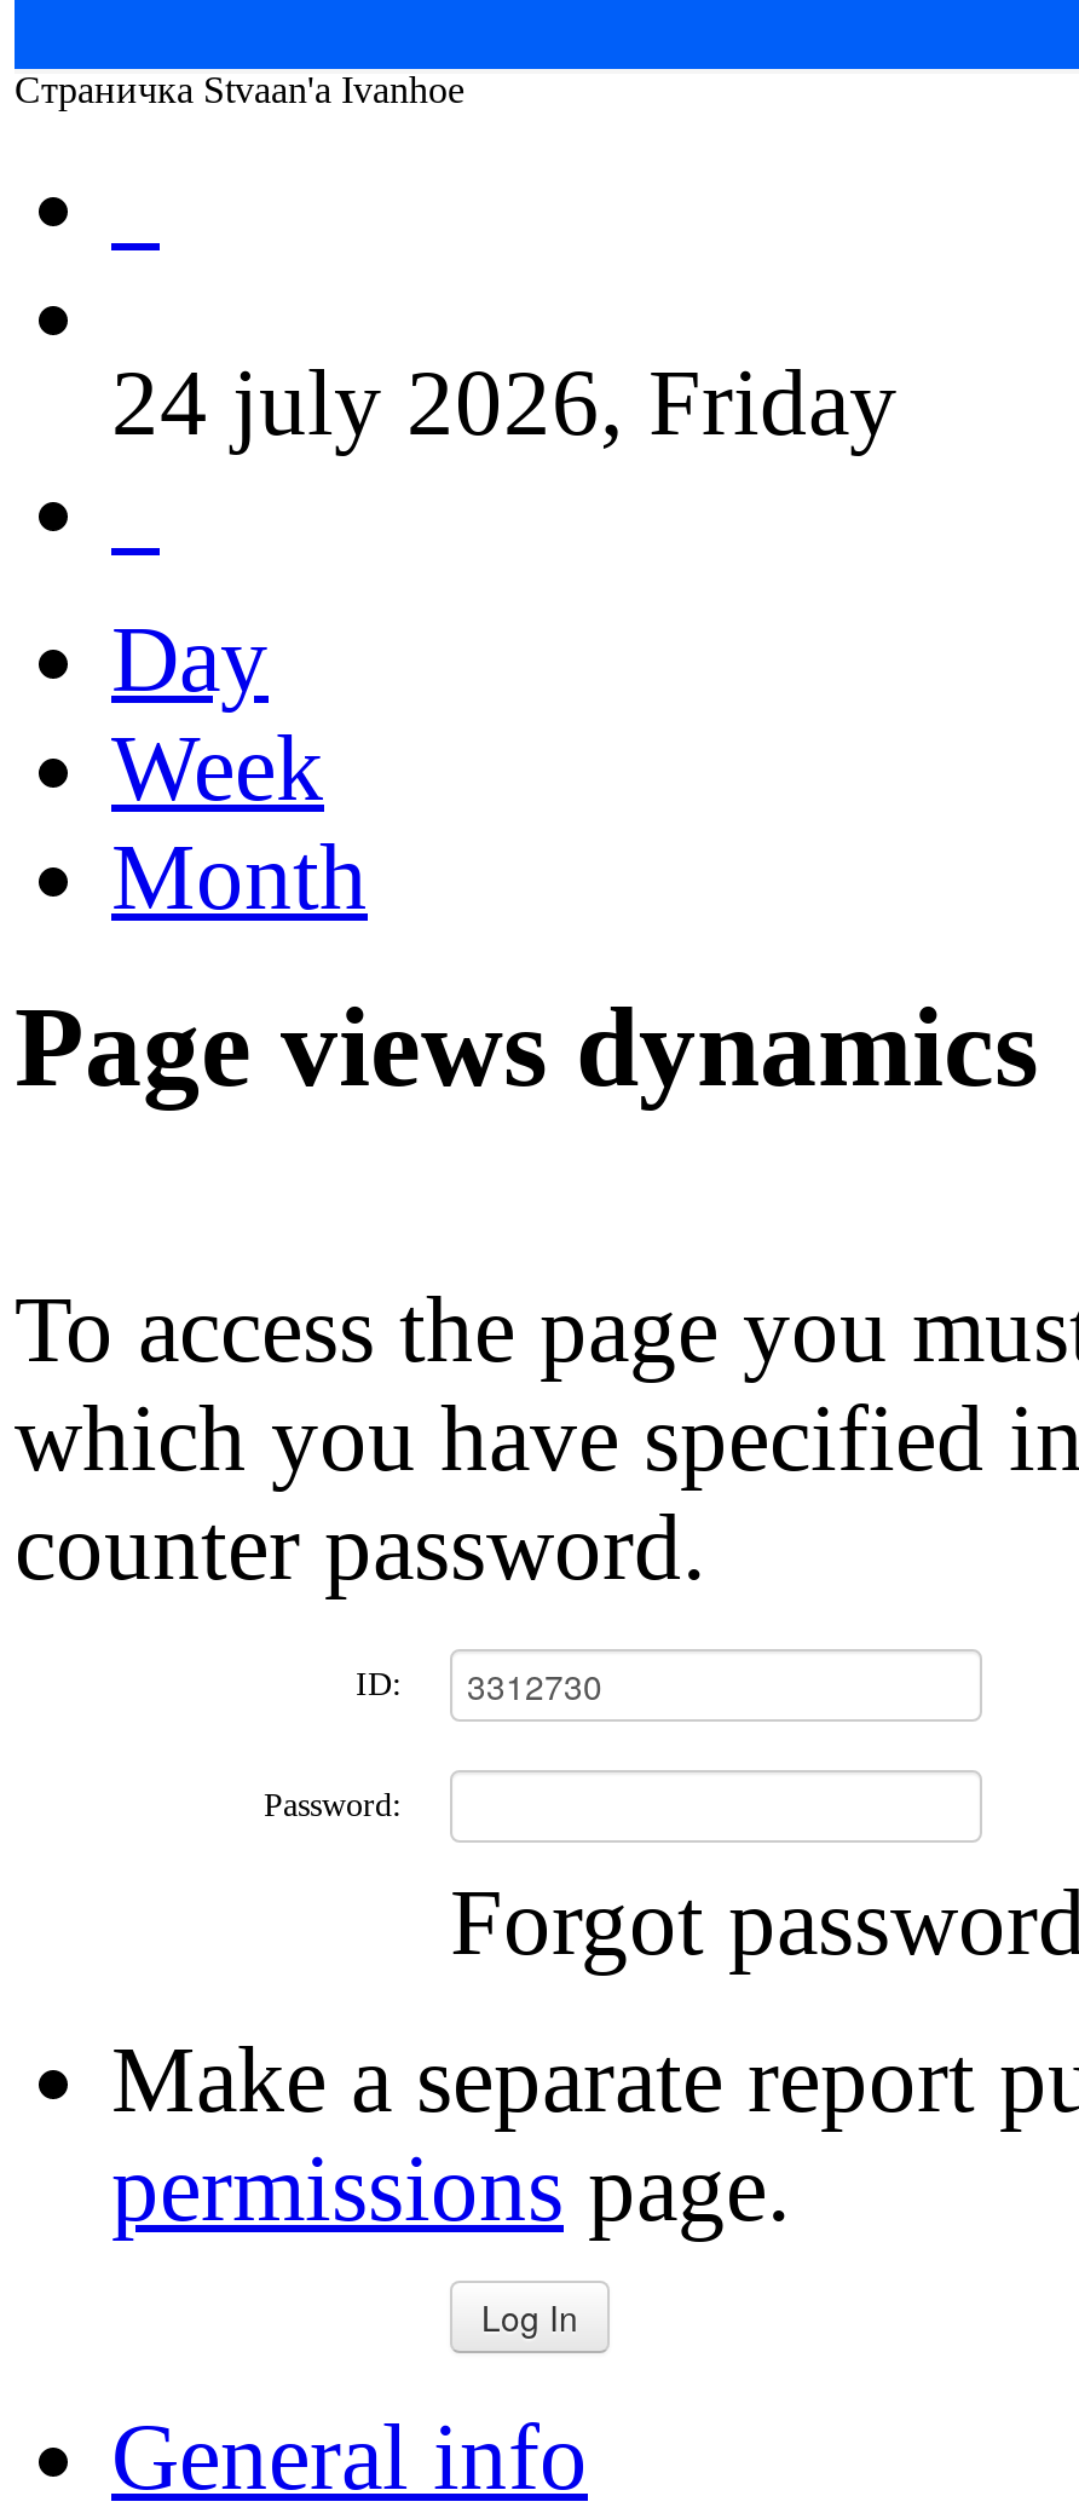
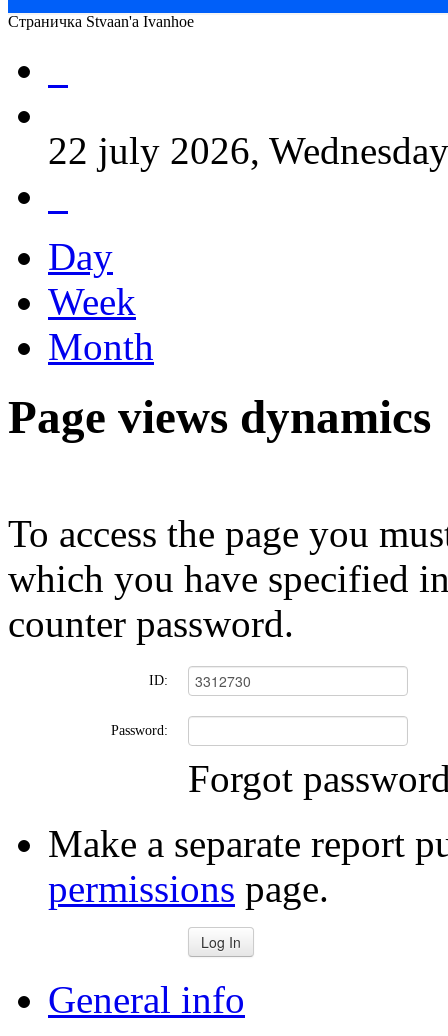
[111,350,898,454] 24 july 2026, Friday -> [48,129,448,172] 22 july 2026, Wednesday

